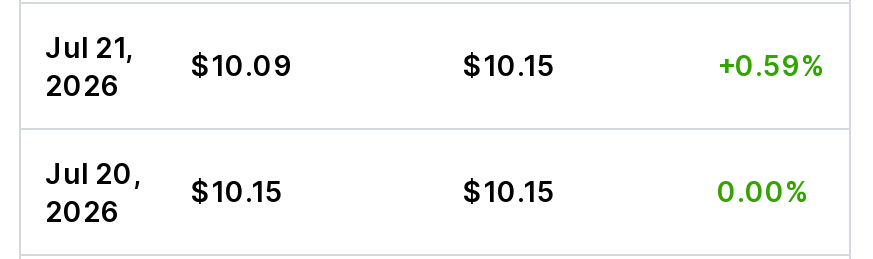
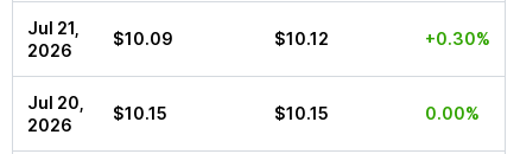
[463,48,555,82] $10.15 -> [274,28,329,49] $10.12
[717,48,825,82] +0.59% -> [425,28,490,49] +0.30%

